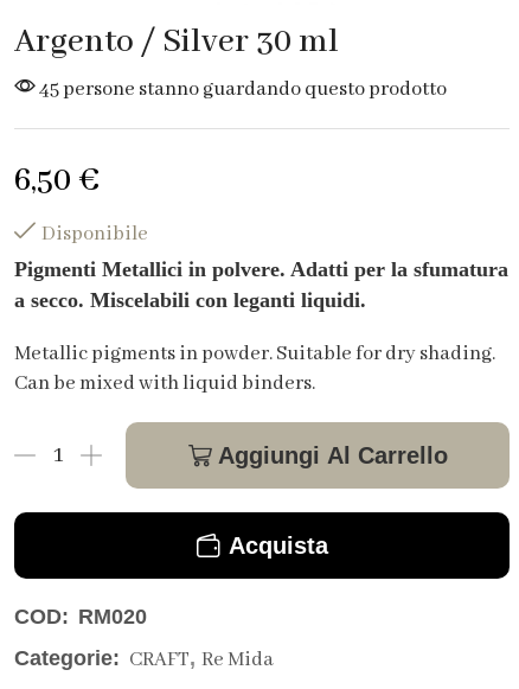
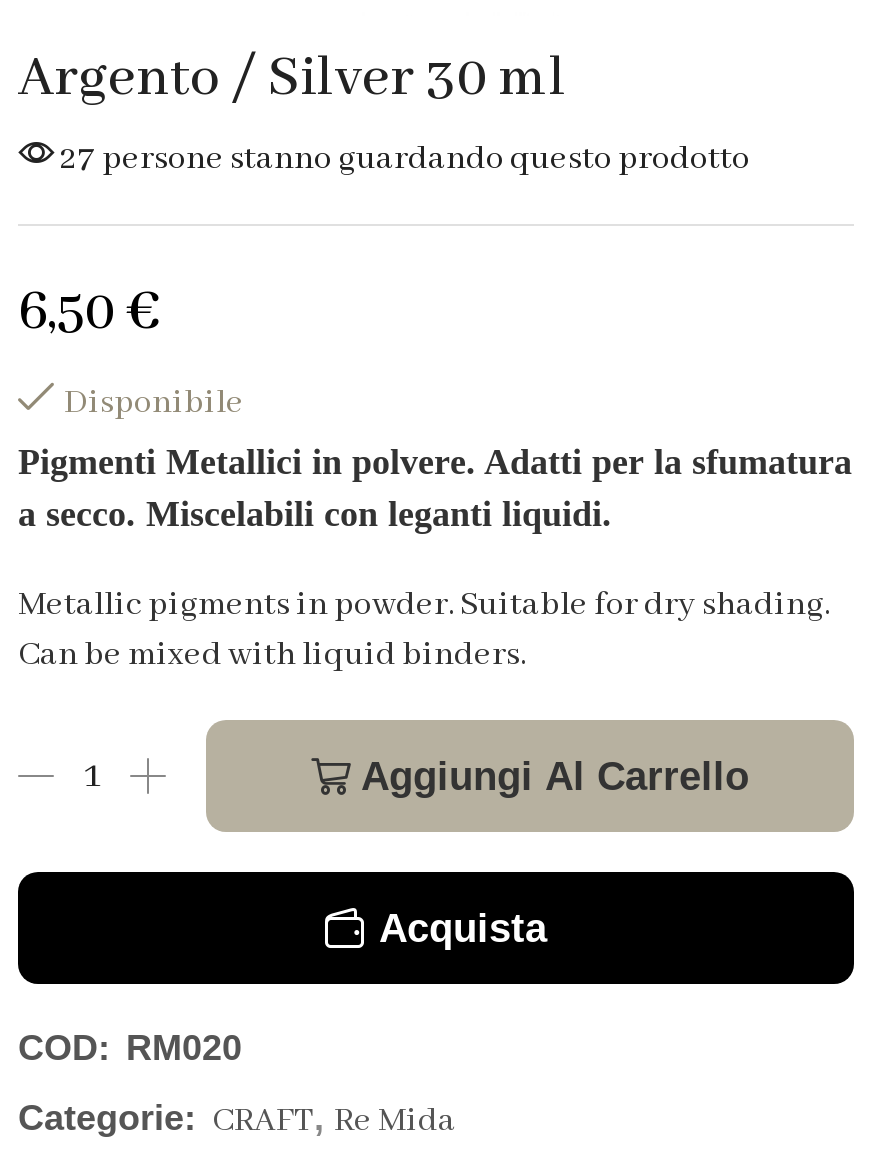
[36,77,447,102] 45 persone stanno guardando questo prodotto -> [54,138,750,180] 27 persone stanno guardando questo prodotto

